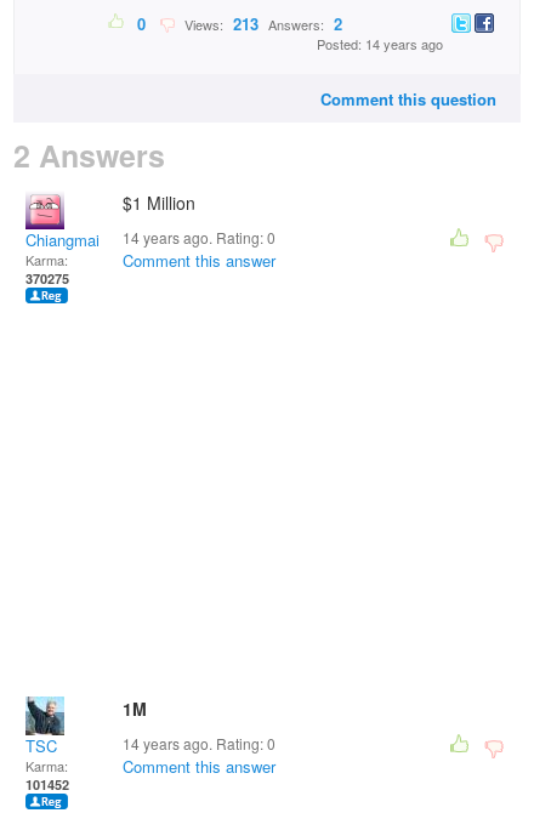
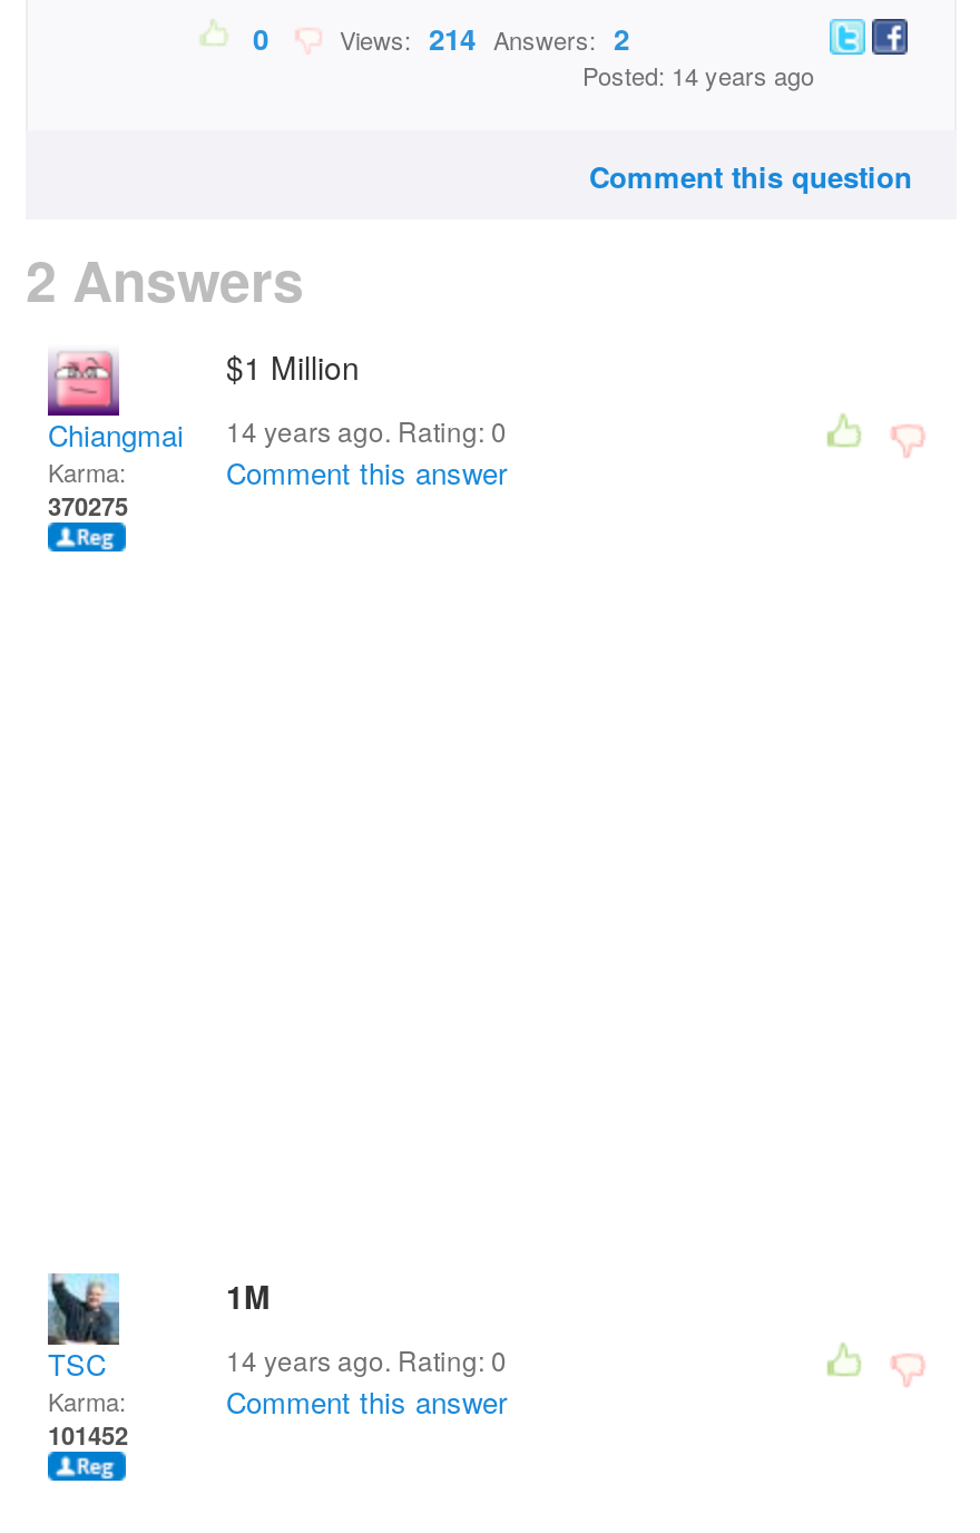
[177,12,342,35] Views: 213 Answers: 2 -> [326,17,629,59] Views: 214 Answers: 2

